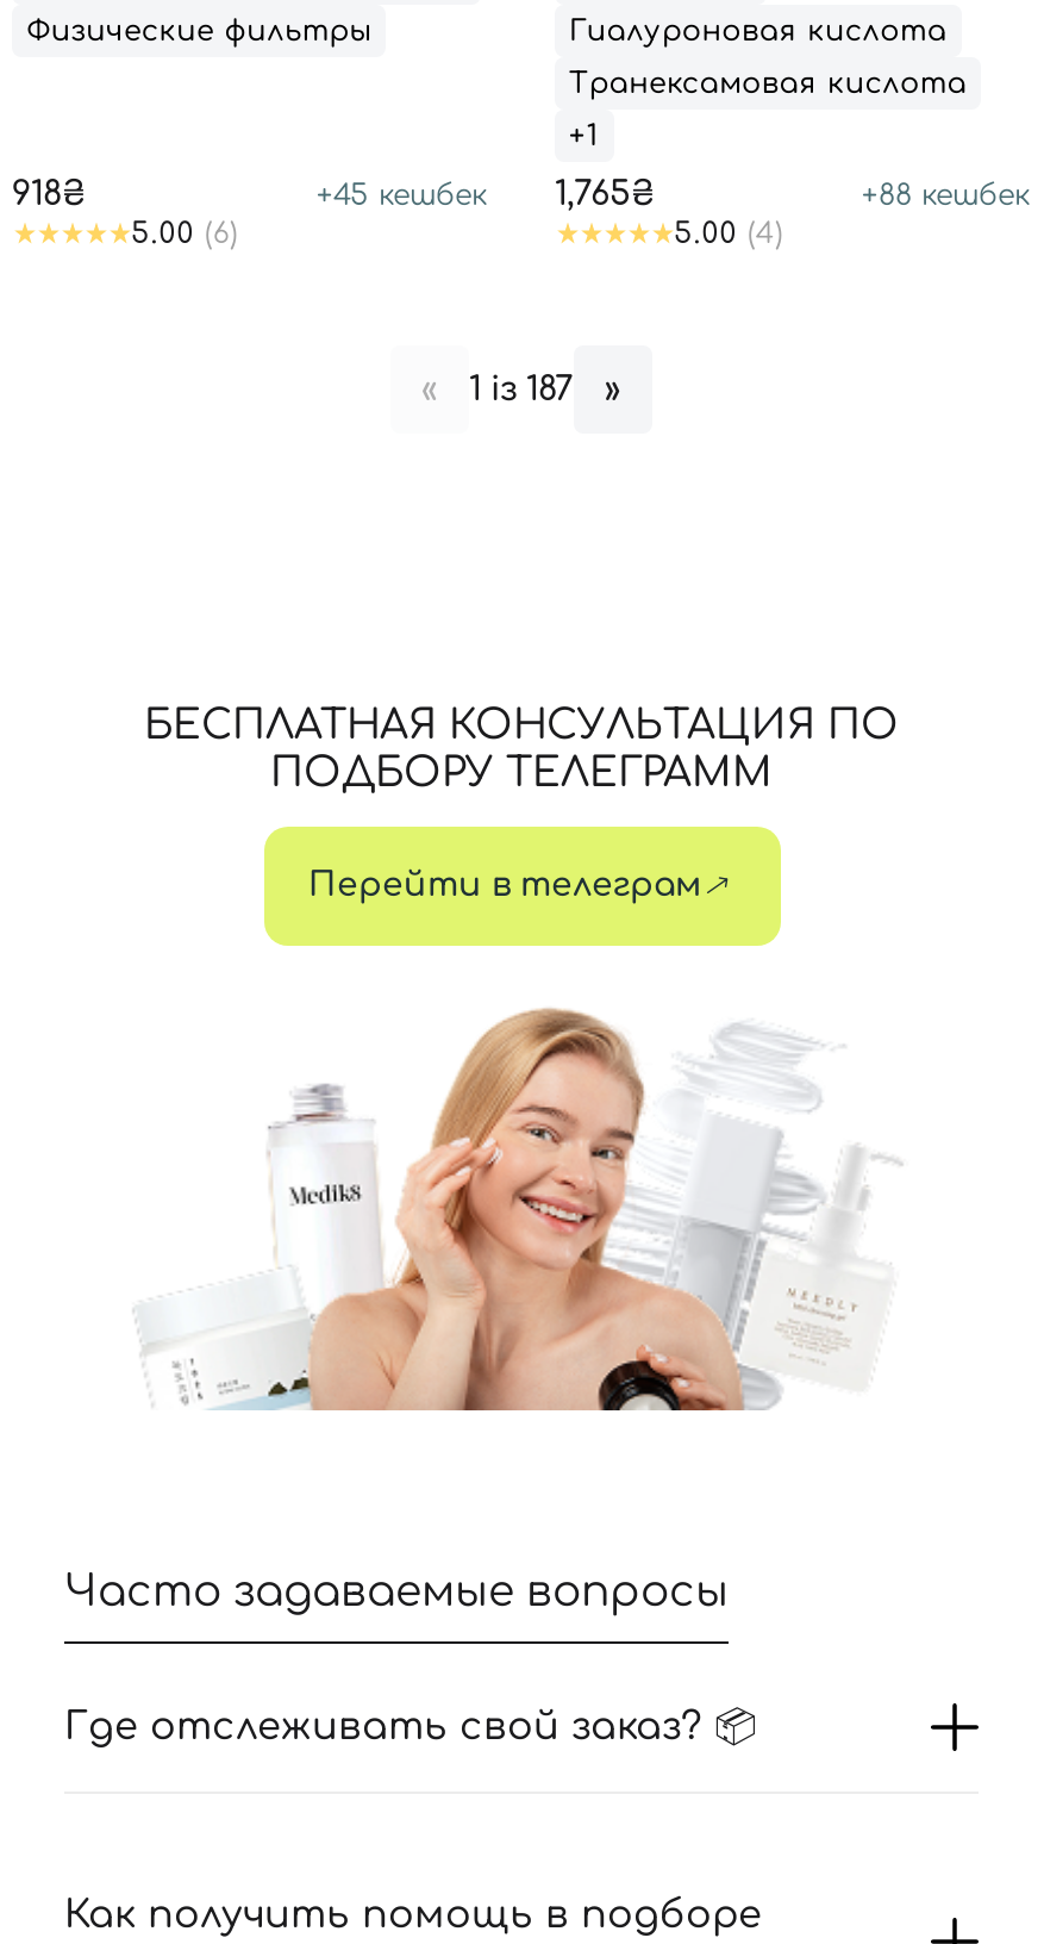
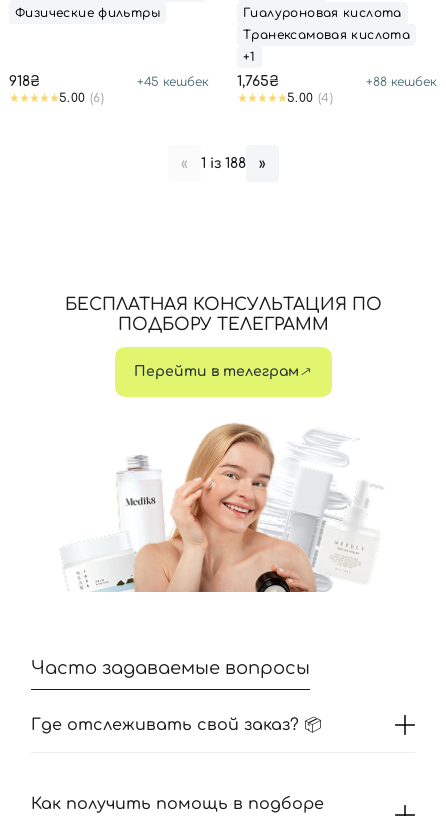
[469,370,574,406] 1 із 187 -> [200,155,245,170] 1 із 188

